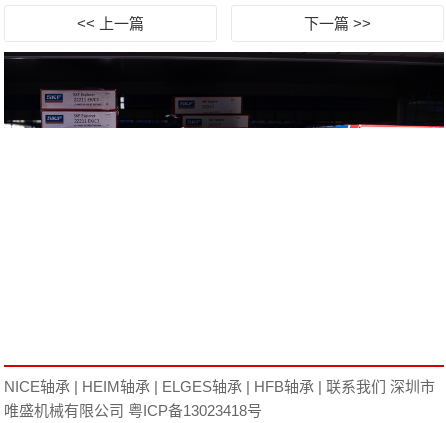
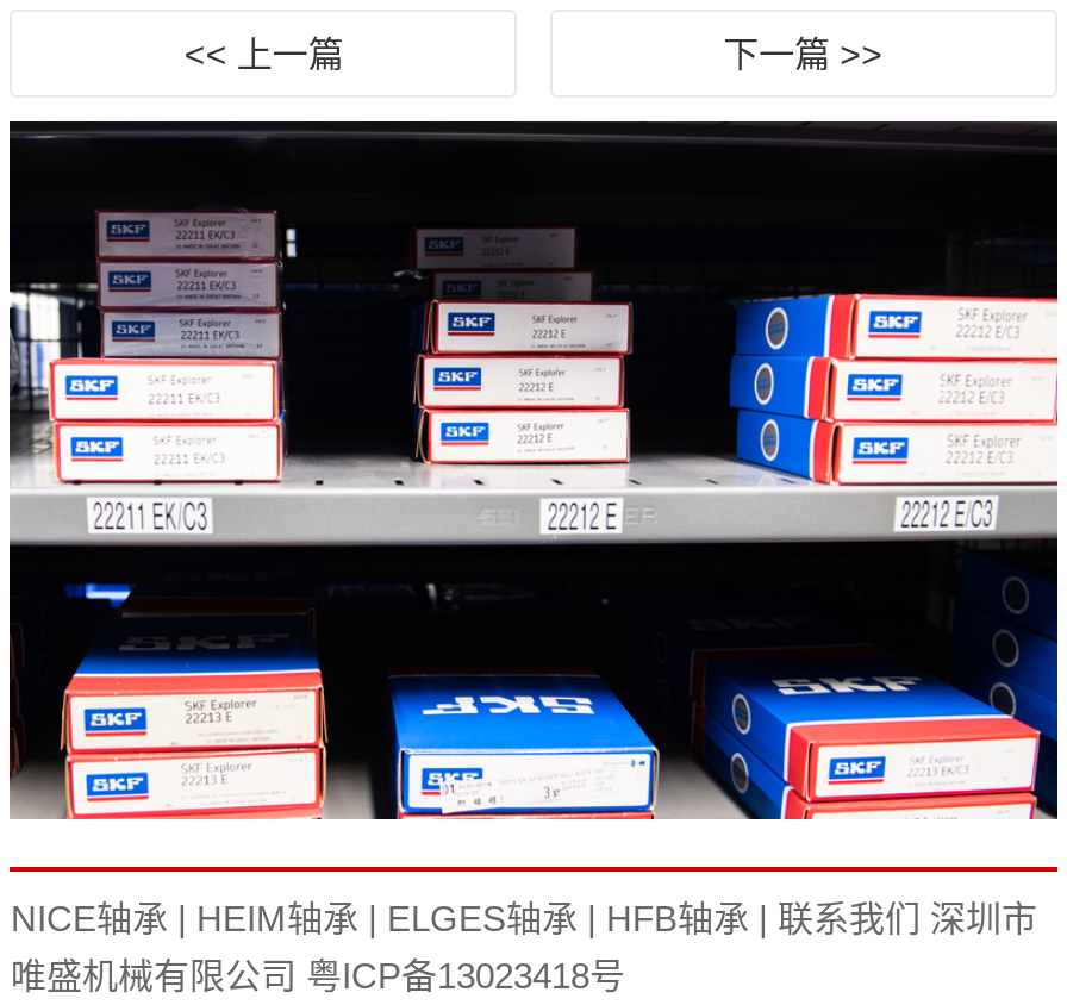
none -> [7,300,1060,822] [image]

